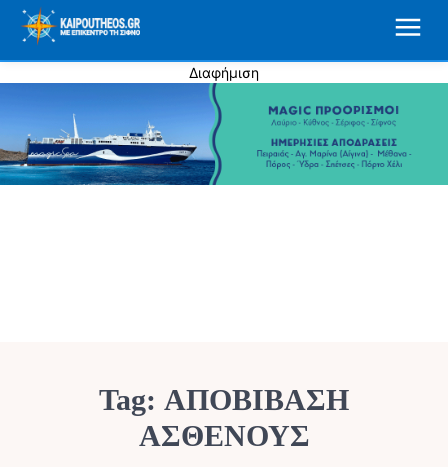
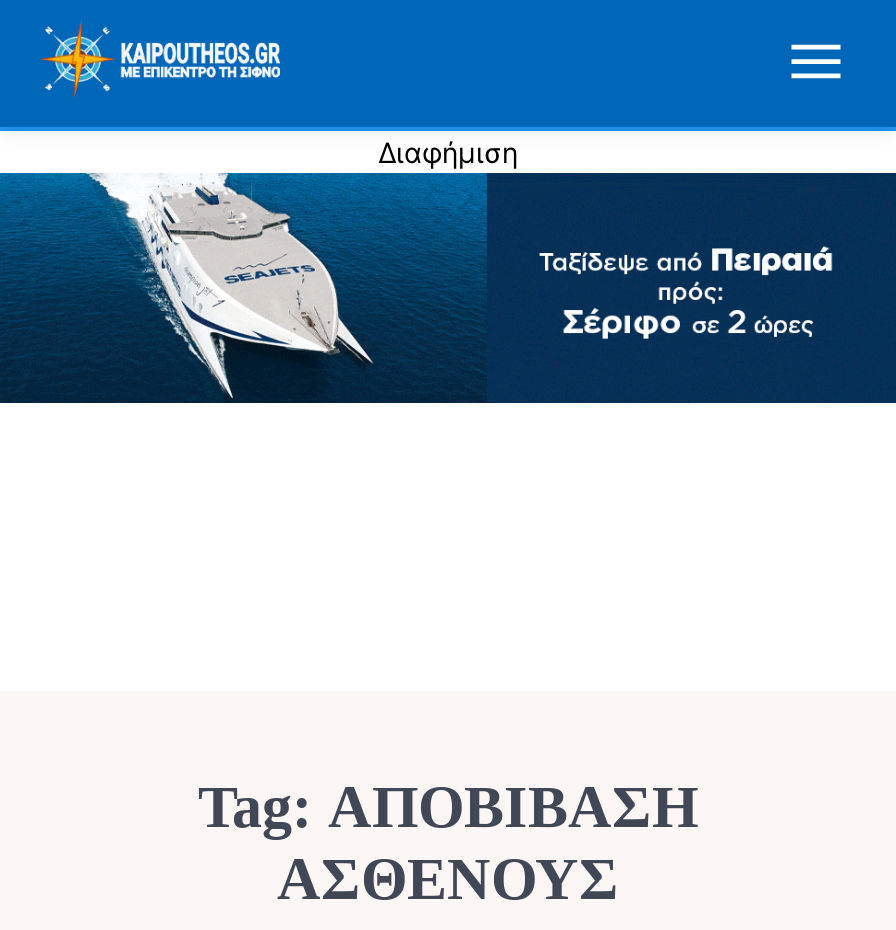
[3,82,445,198] [image] -> [6,171,890,405] [image]

